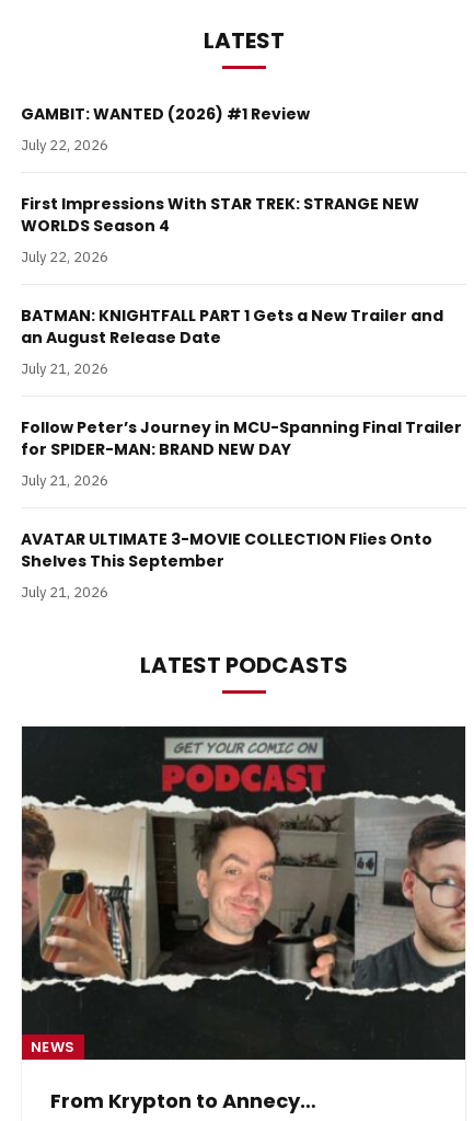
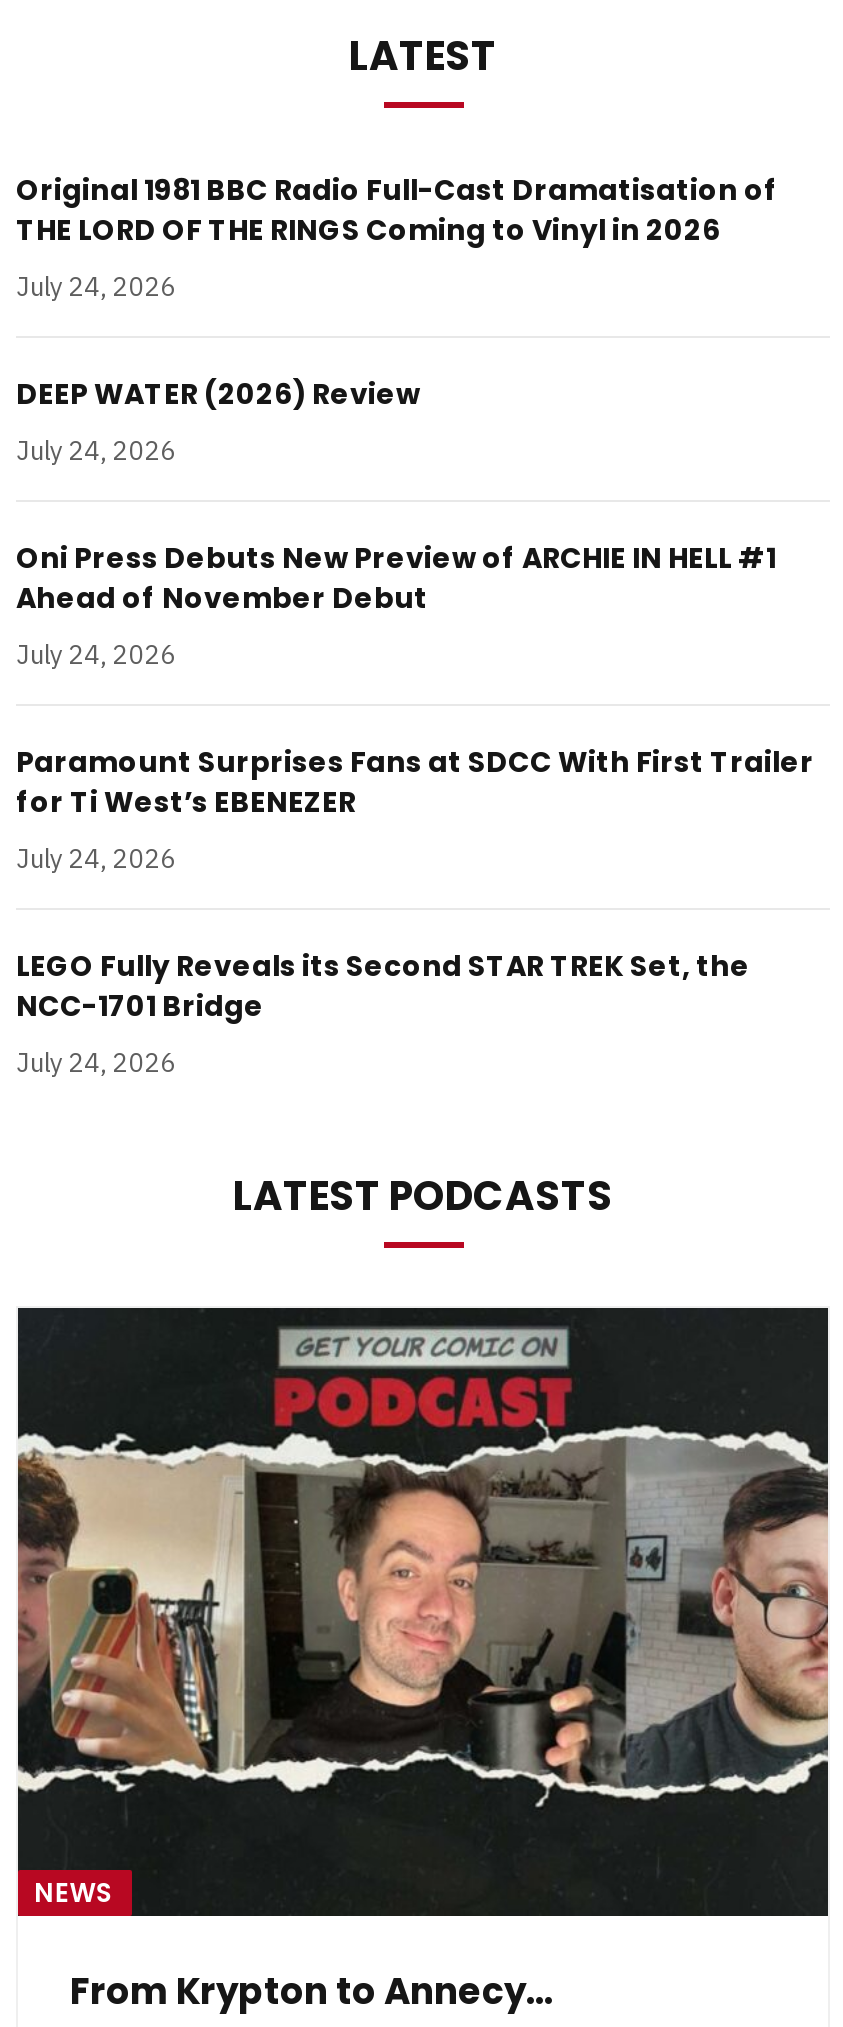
[21,103,310,125] GAMBIT: WANTED (2026) #1 Review -> [16,170,778,250] Original 1981 BBC Radio Full-Cast Dramatisation of | THE LORD OF THE RINGS Coming to Vinyl in 2026
[21,136,108,155] July 22, 2026 -> [16,270,176,304] July 24, 2026
[21,193,419,237] First Impressions With STAR TREK: STRANGE NEW | WORLDS Season 4 -> [16,374,420,414] DEEP WATER (2026) Review
[21,248,108,266] July 22, 2026 -> [16,434,176,468] July 24, 2026
[21,305,443,348] BATMAN: KNIGHTFALL PART 1 Gets a New Trailer and | an August Release Date -> [16,538,776,618] Oni Press Debuts New Preview of ARCHIE IN HELL #1 | Ahead of November Debut
[21,359,108,378] July 21, 2026 -> [16,638,176,672] July 24, 2026
[21,416,462,460] Follow Peter’s Journey in MCU-Spanning Final Trailer | for SPIDER-MAN: BRAND NEW DAY -> [16,742,814,822] Paramount Surprises Fans at SDCC With First Trailer | for Ti West’s EBENEZER
[21,471,108,490] July 21, 2026 -> [16,842,176,876] July 24, 2026
[21,528,432,572] AVATAR ULTIMATE 3-MOVIE COLLECTION Flies Onto | Shelves This September -> [16,946,750,1026] LEGO Fully Reveals its Second STAR TREK Set, the | NCC-1701 Bridge
[21,583,108,602] July 21, 2026 -> [16,1046,176,1080] July 24, 2026

